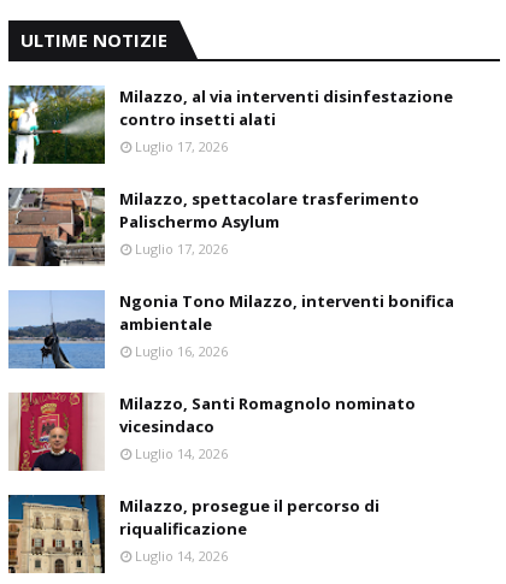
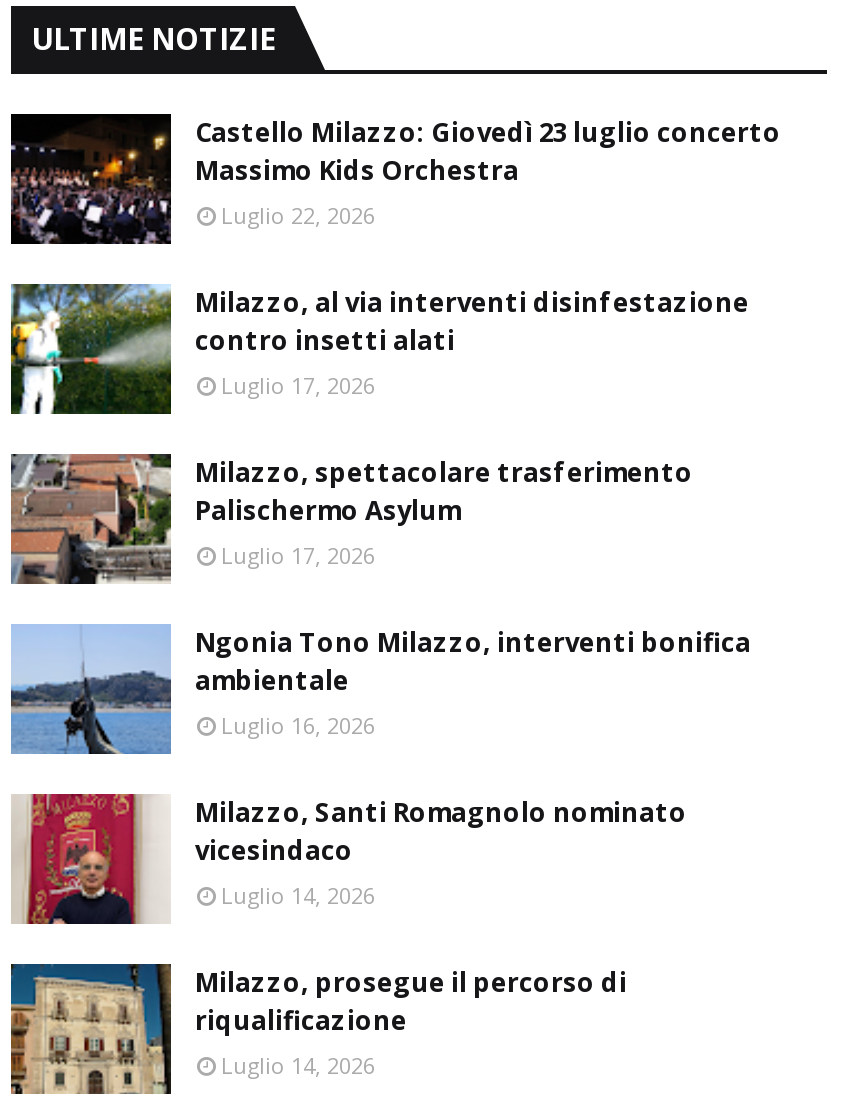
none -> [9,112,781,246] [image] | Castello Milazzo: Giovedì 23 luglio concerto | Massimo Kids Orchestra | Luglio 22, 2026

